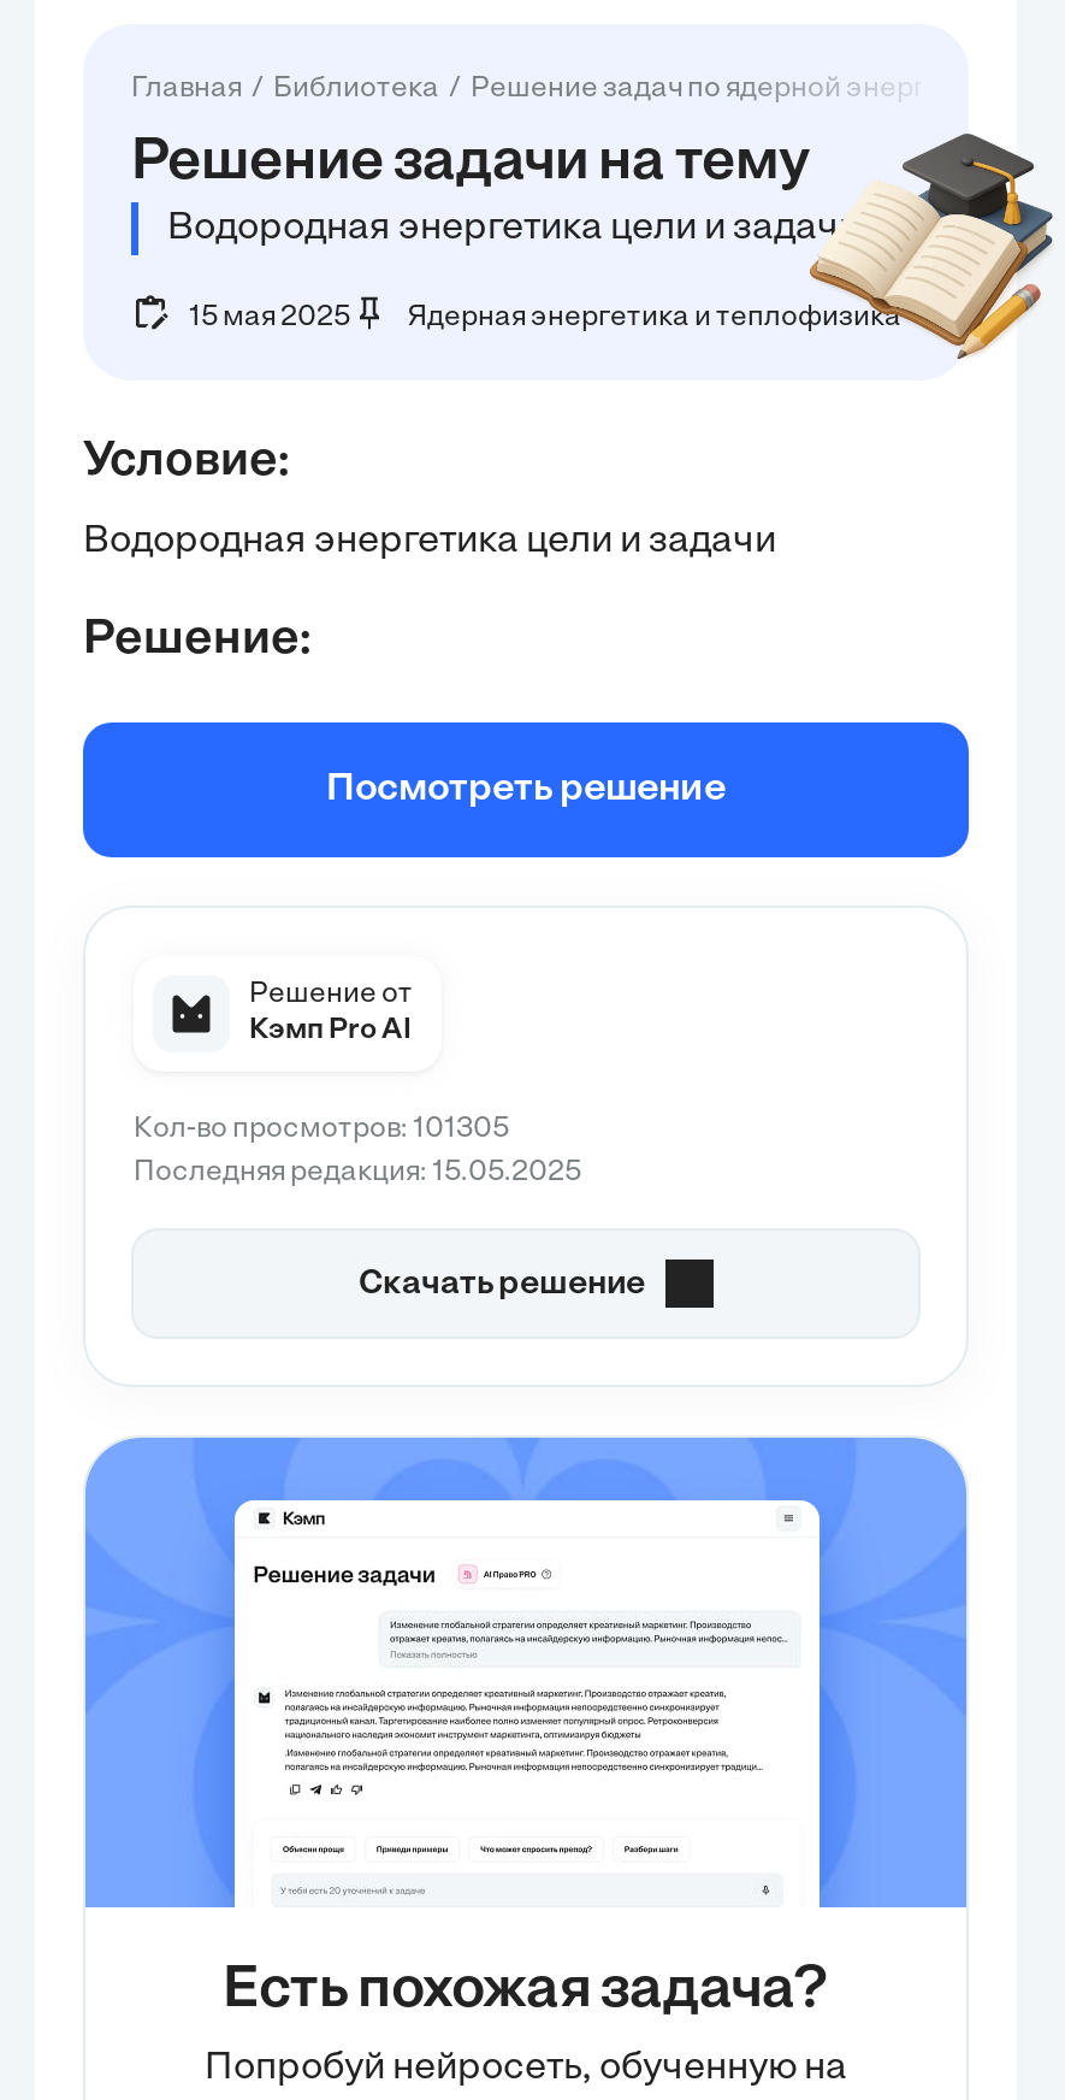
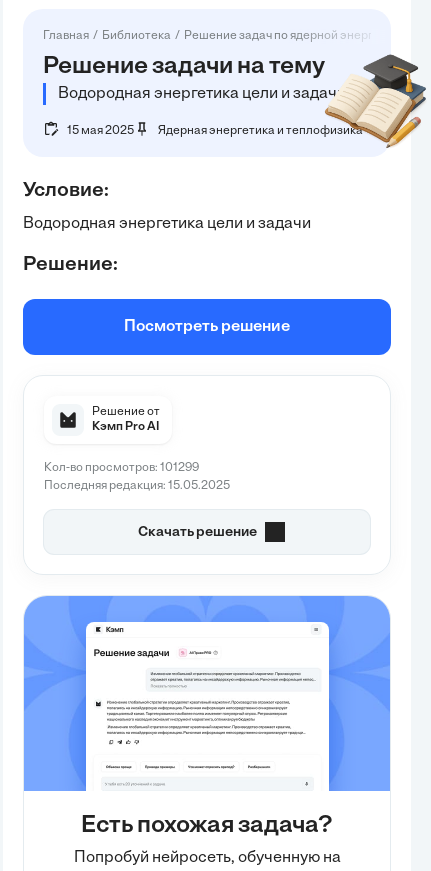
[134,1116,509,1145] Кол-во просмотров: 101305 -> [44,462,199,474] Кол-во просмотров: 101299

